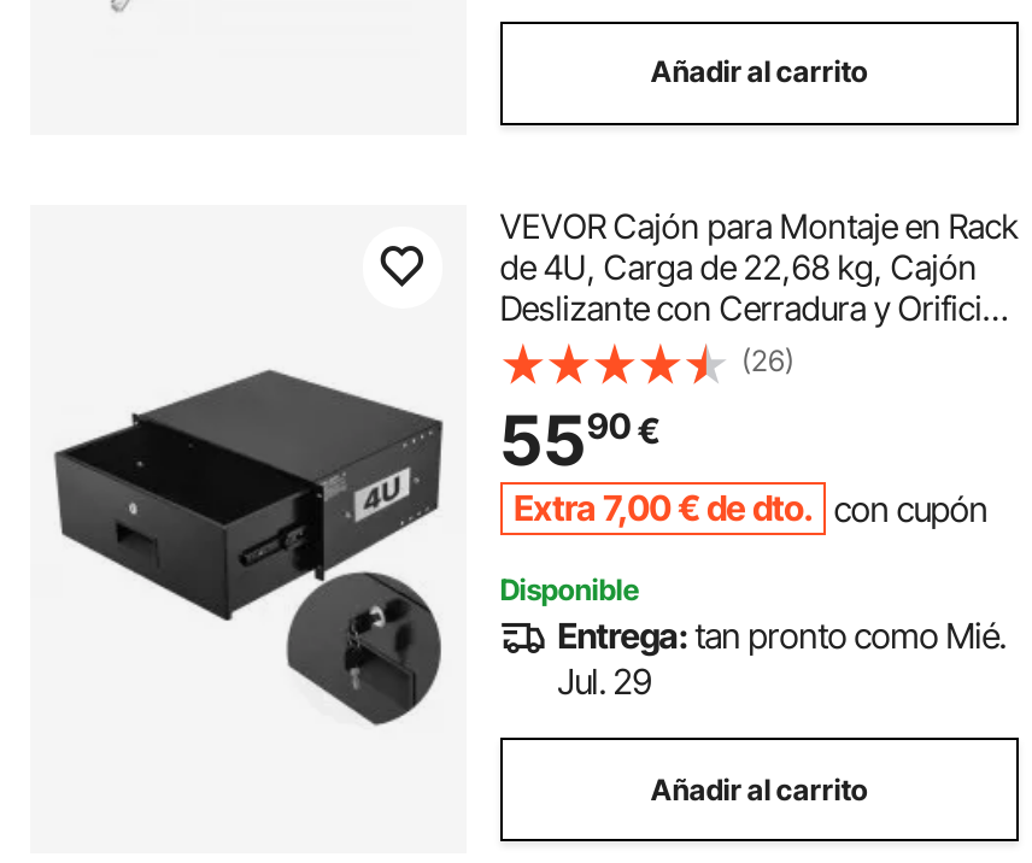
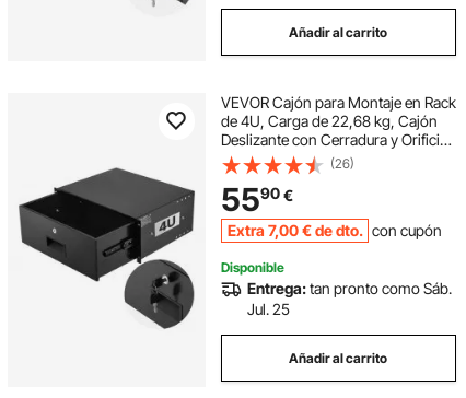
[557,615,1006,656] Entrega: tan pronto como Mié. -> [247,279,451,297] Entrega: tan pronto como Sáb.
[557,661,652,701] Jul. 29 -> [247,300,290,318] Jul. 25

